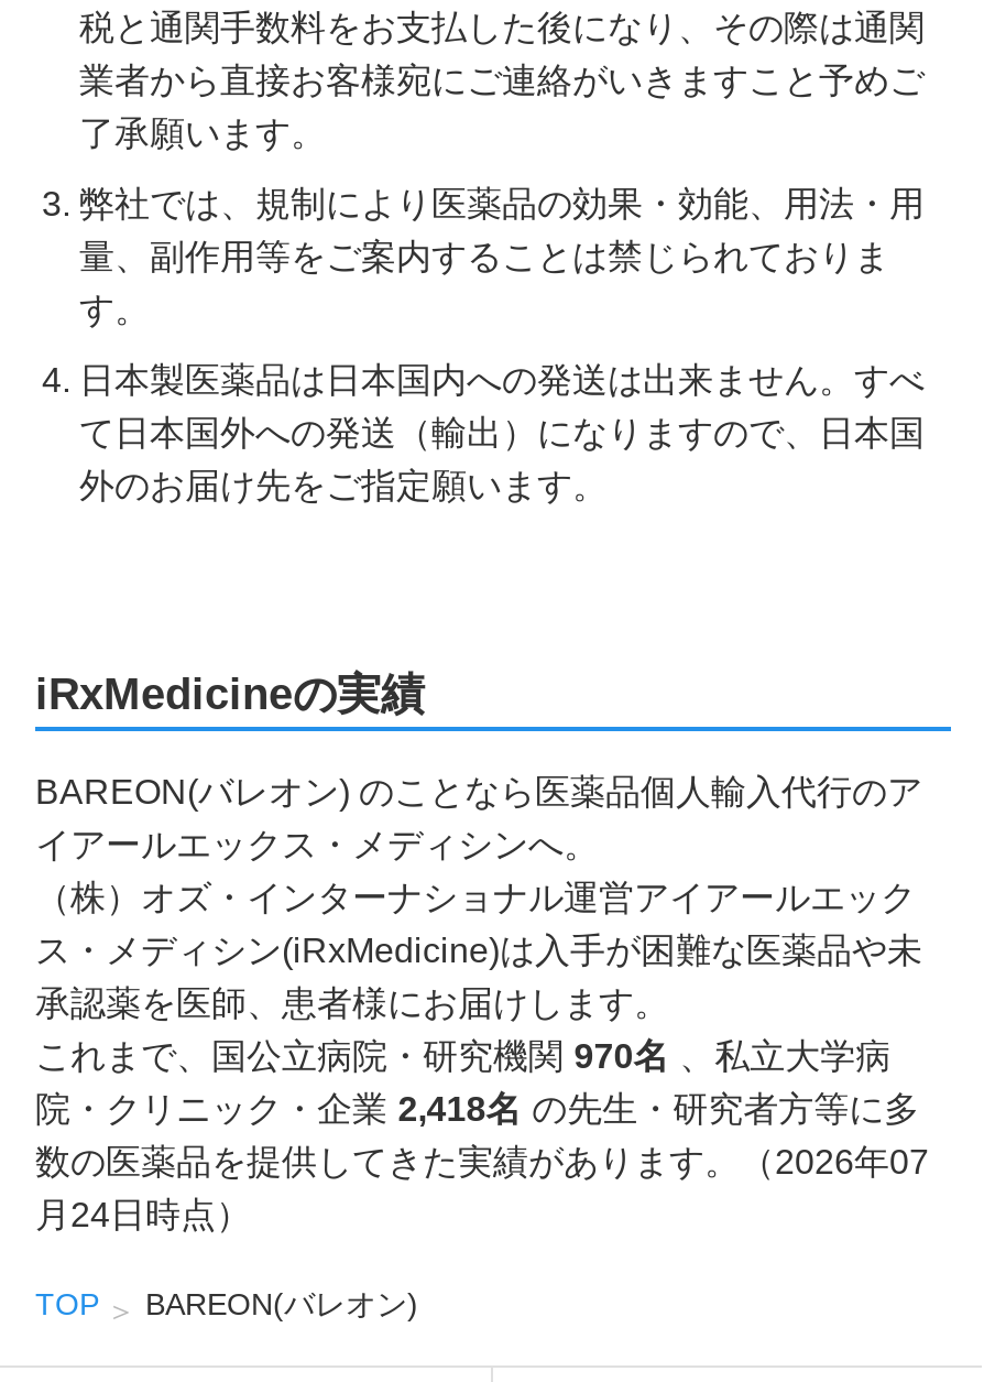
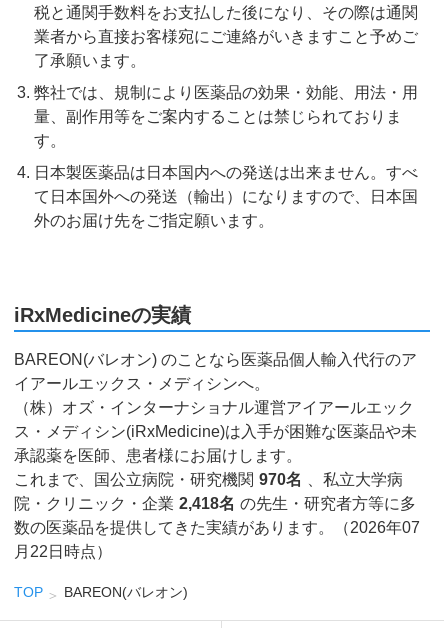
[35,1195,251,1233] 月24日時点） -> [14,543,112,560] 月22日時点）

